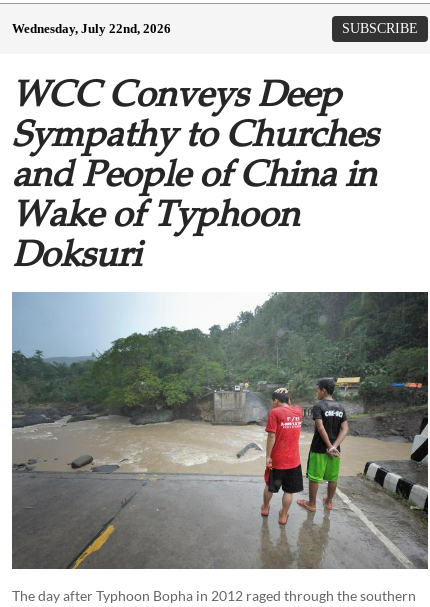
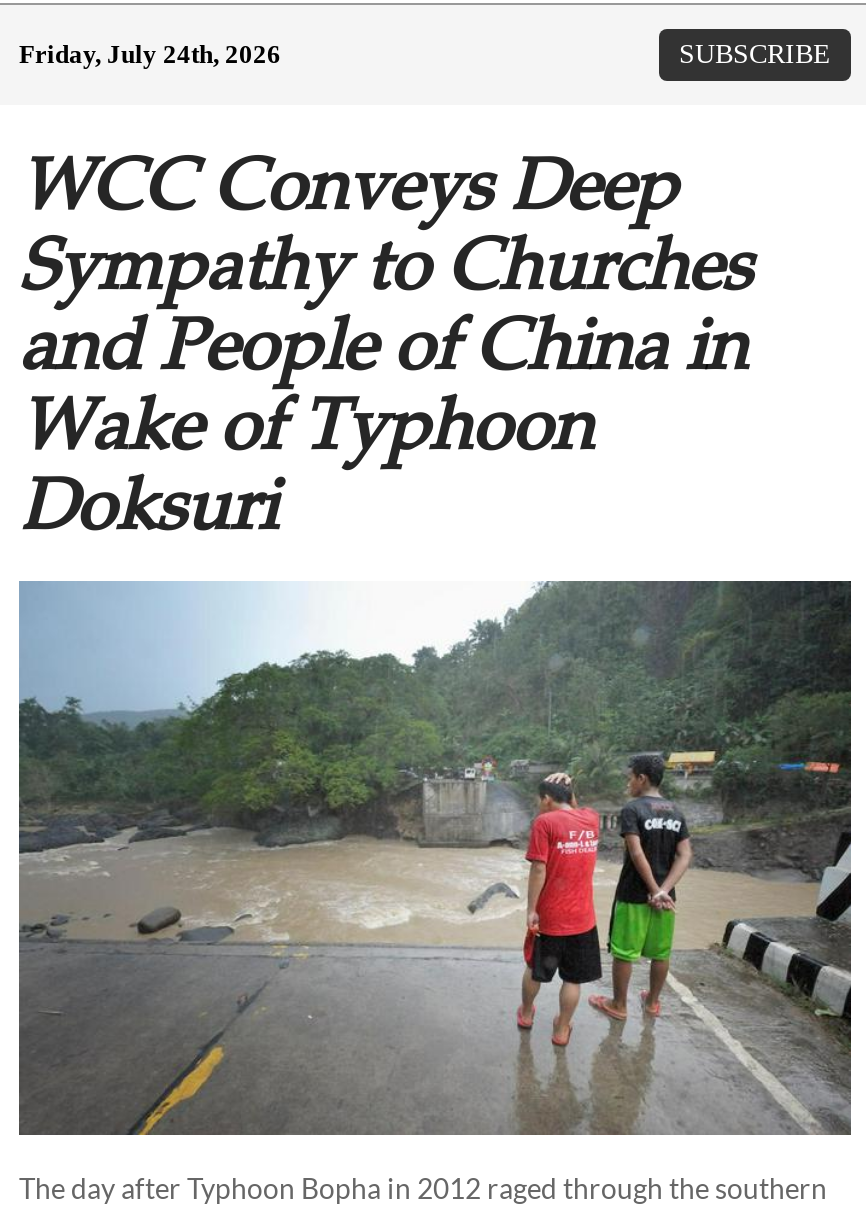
[12,21,171,36] Wednesday, July 22nd, 2026 -> [19,39,281,69] Friday, July 24th, 2026

